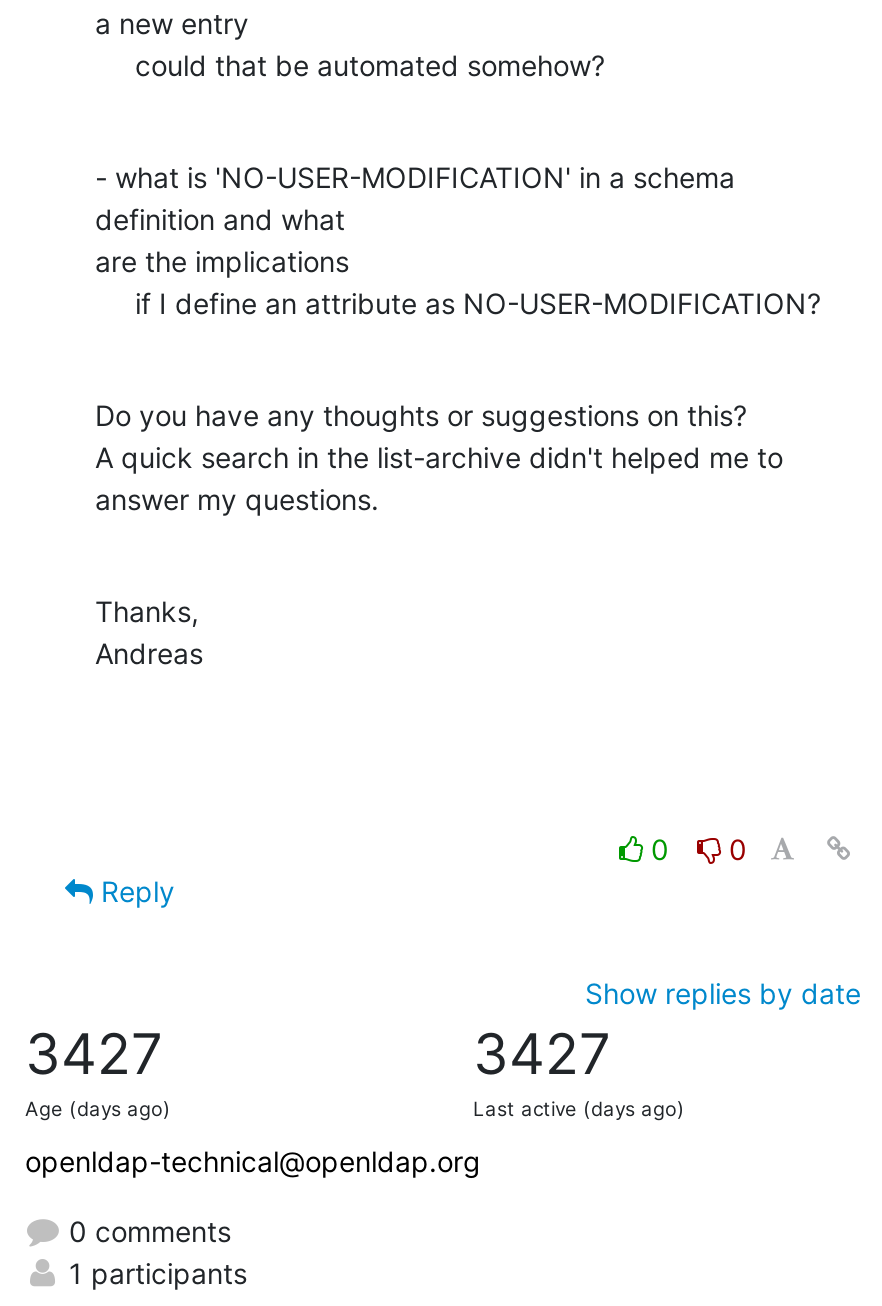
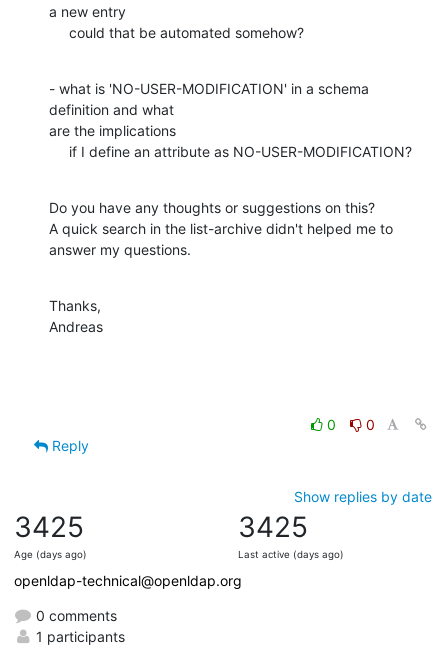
[25,1020,163,1088] 3427 -> [14,510,84,544] 3425
[473,1020,611,1088] 3427 -> [238,510,308,544] 3425

